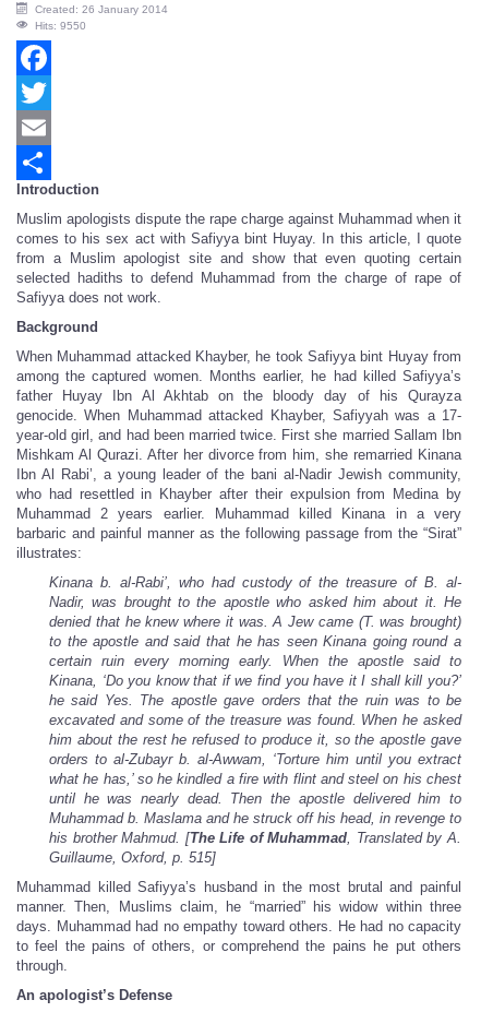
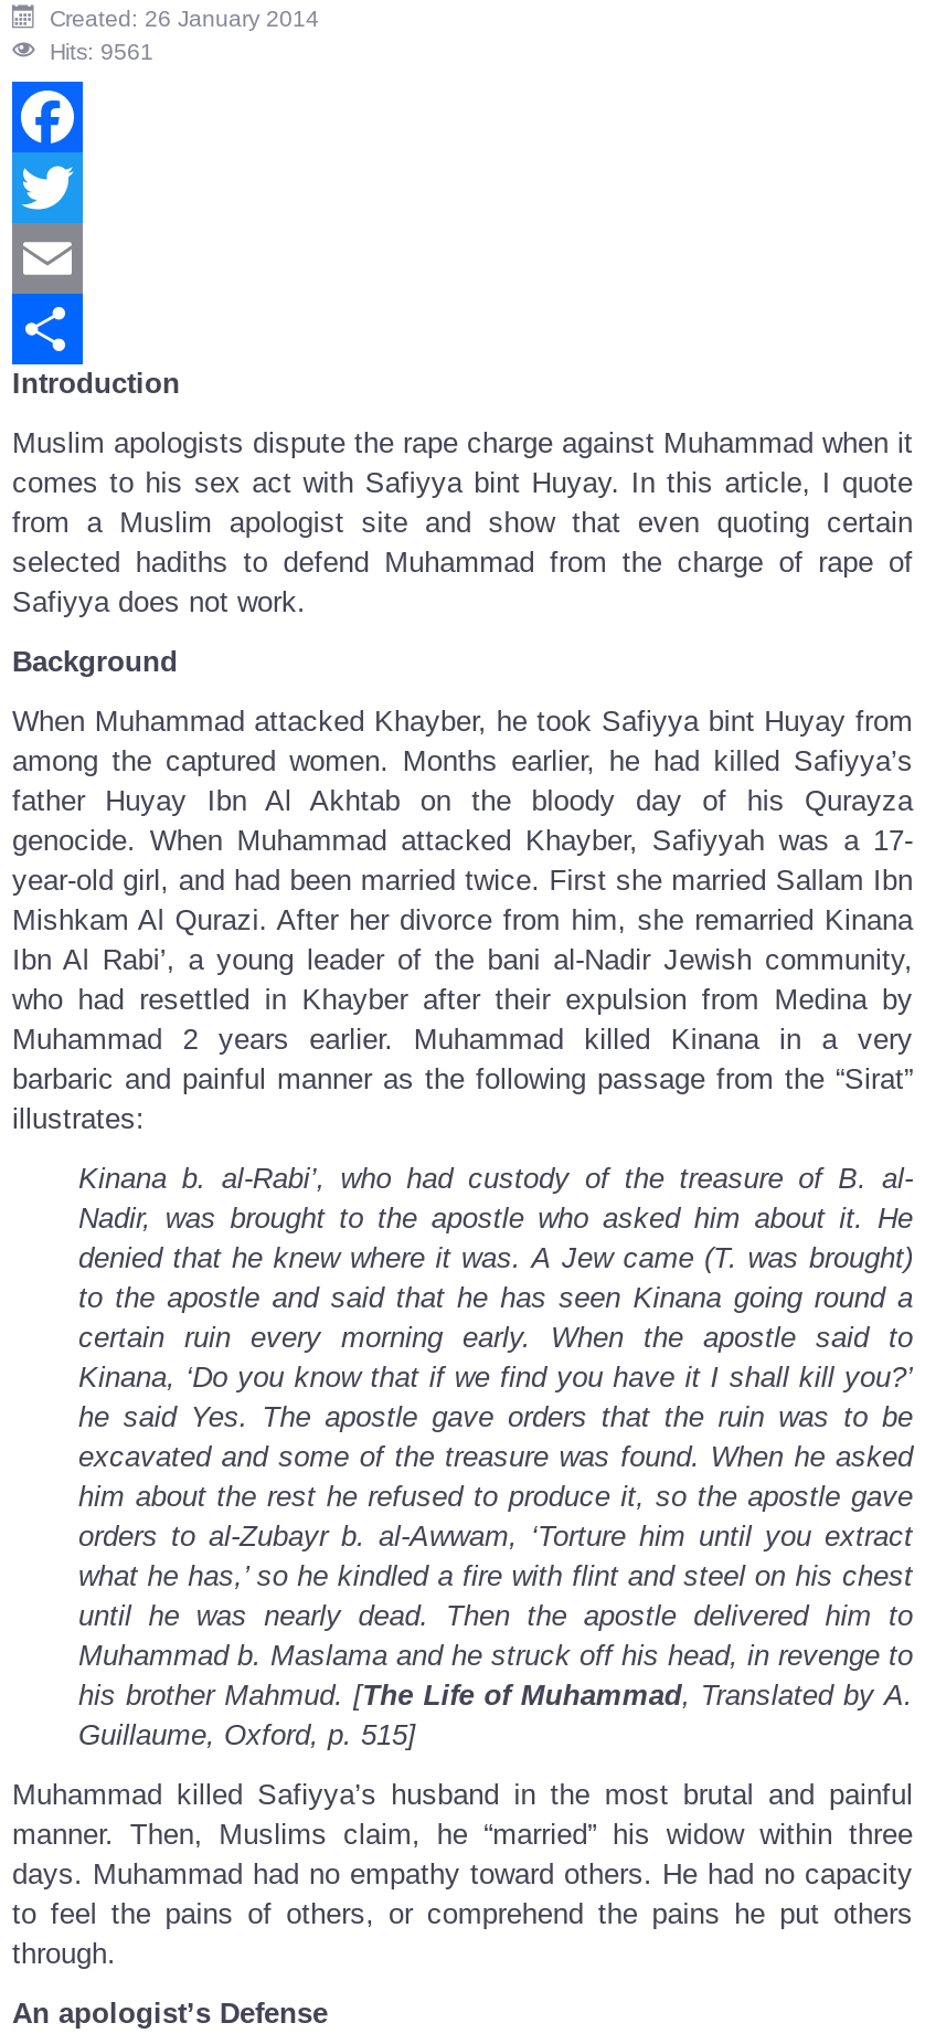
[35,20,86,32] Hits: 9550 -> [50,40,153,64] Hits: 9561

